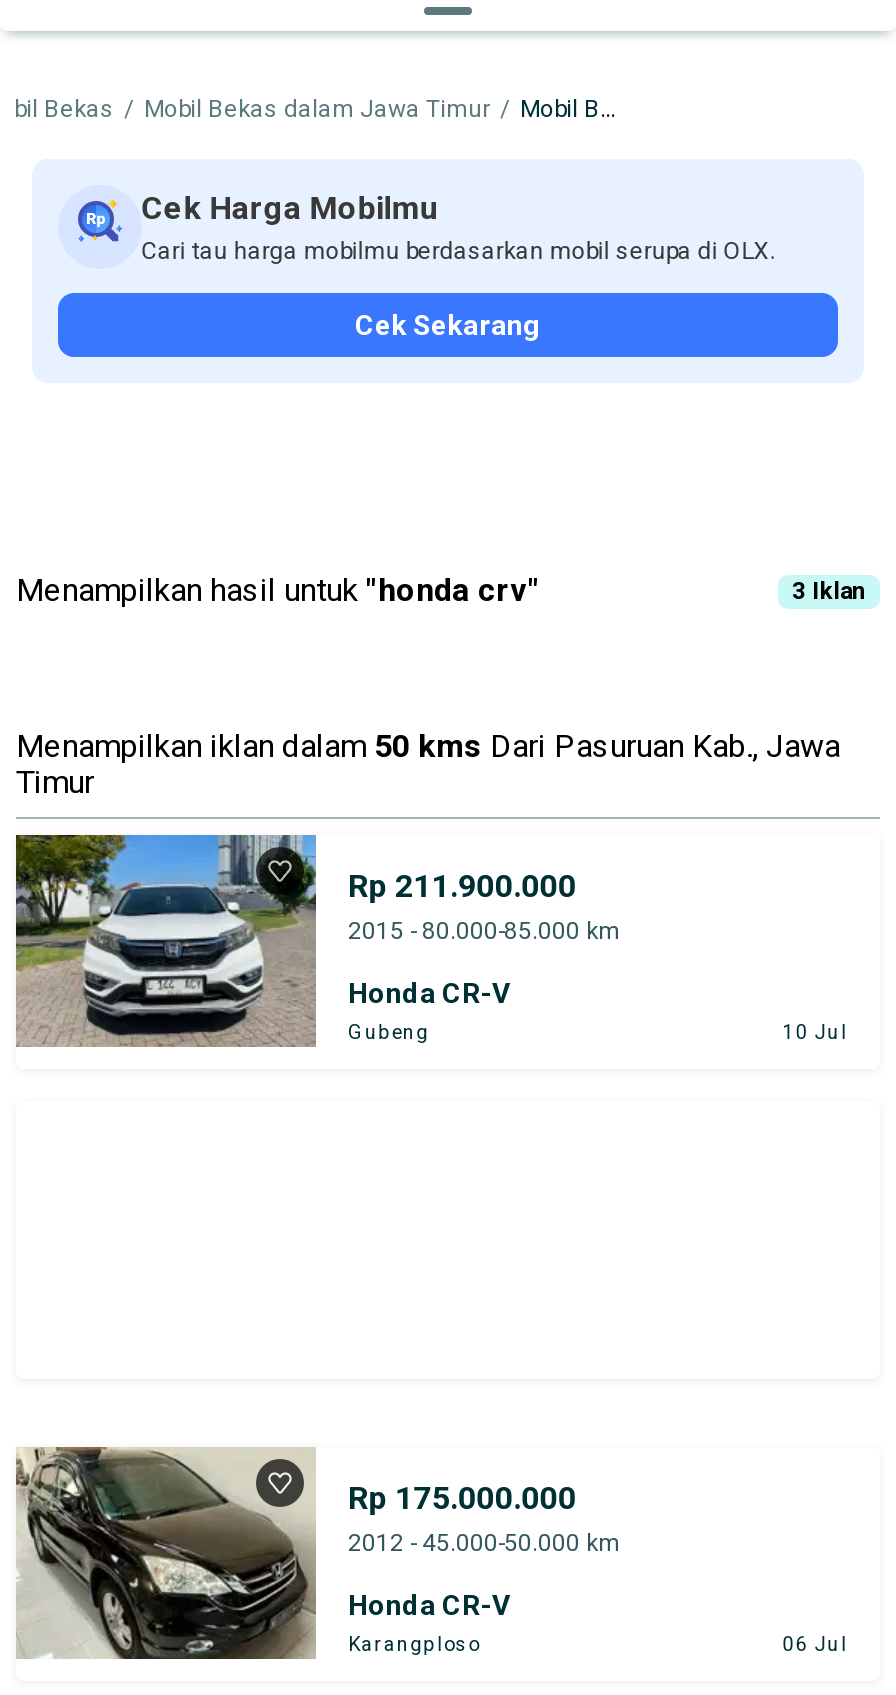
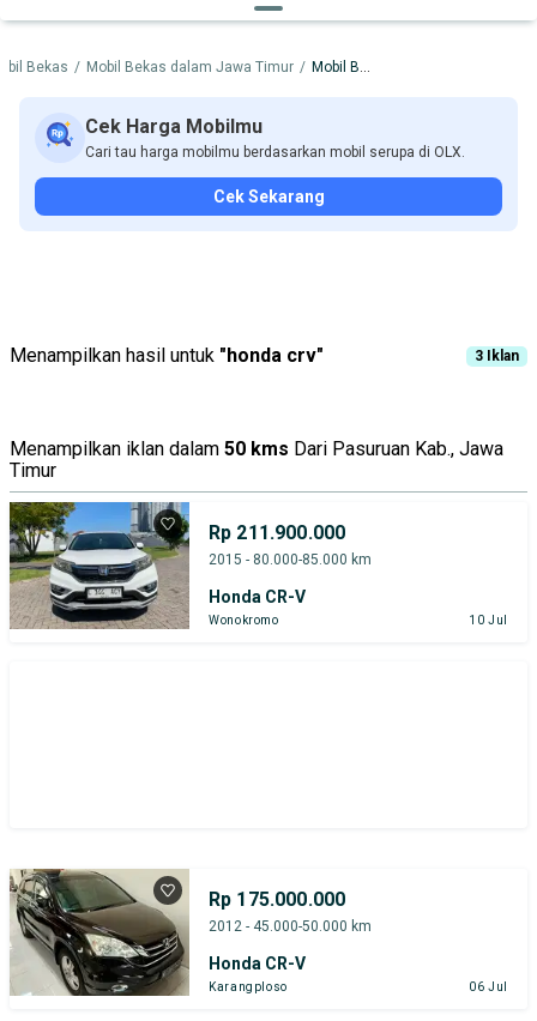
[348,1020,430,1042] Gubeng -> [209,613,279,626] Wonokromo

